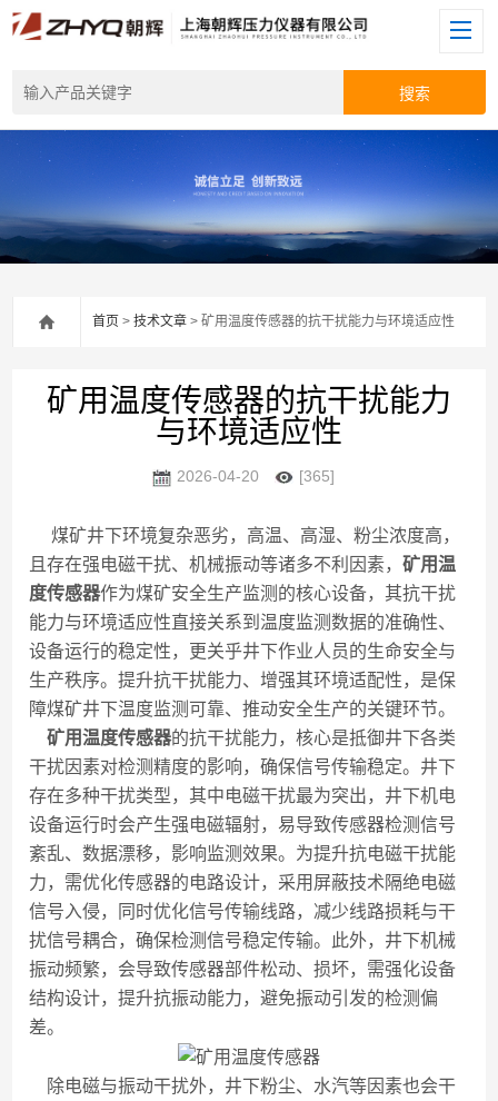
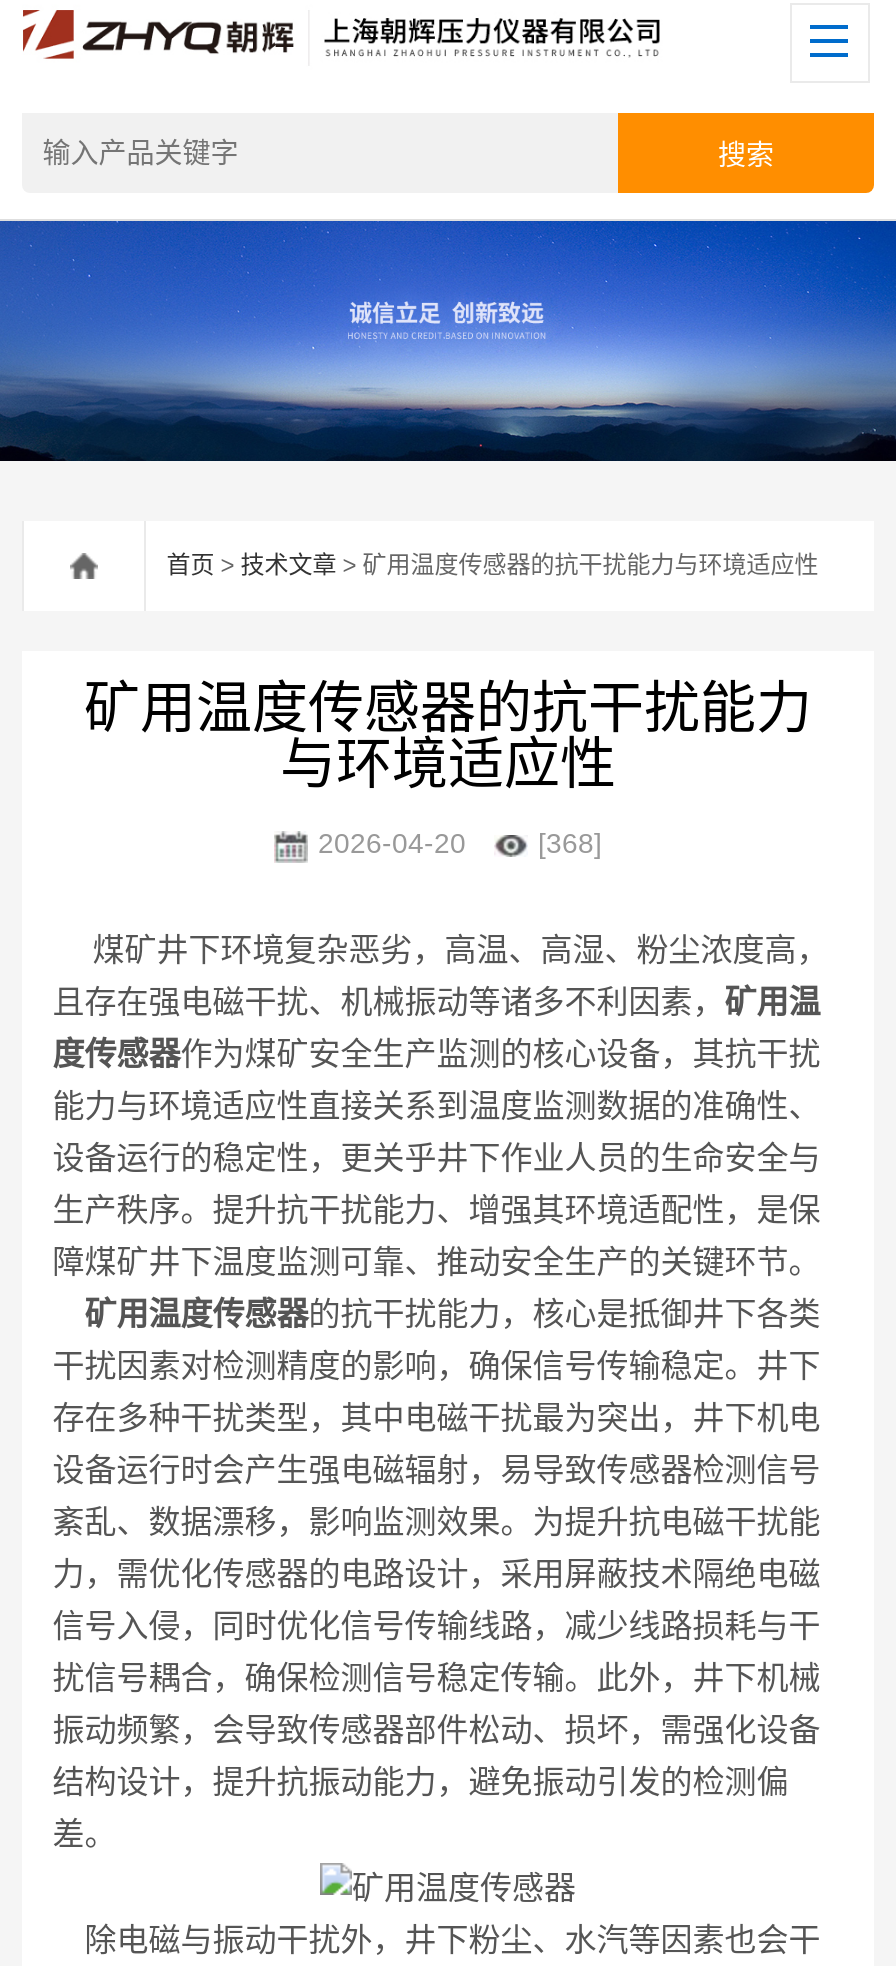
[299,467,335,485] [365] -> [538,827,602,859] [368]

